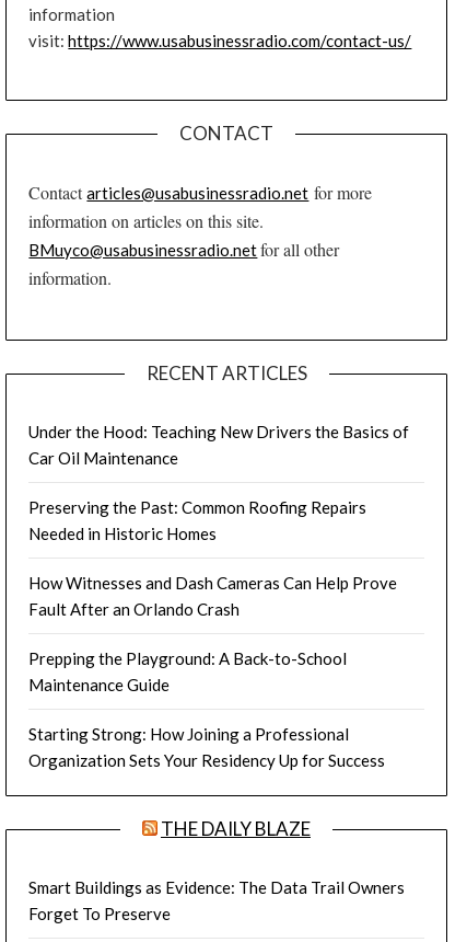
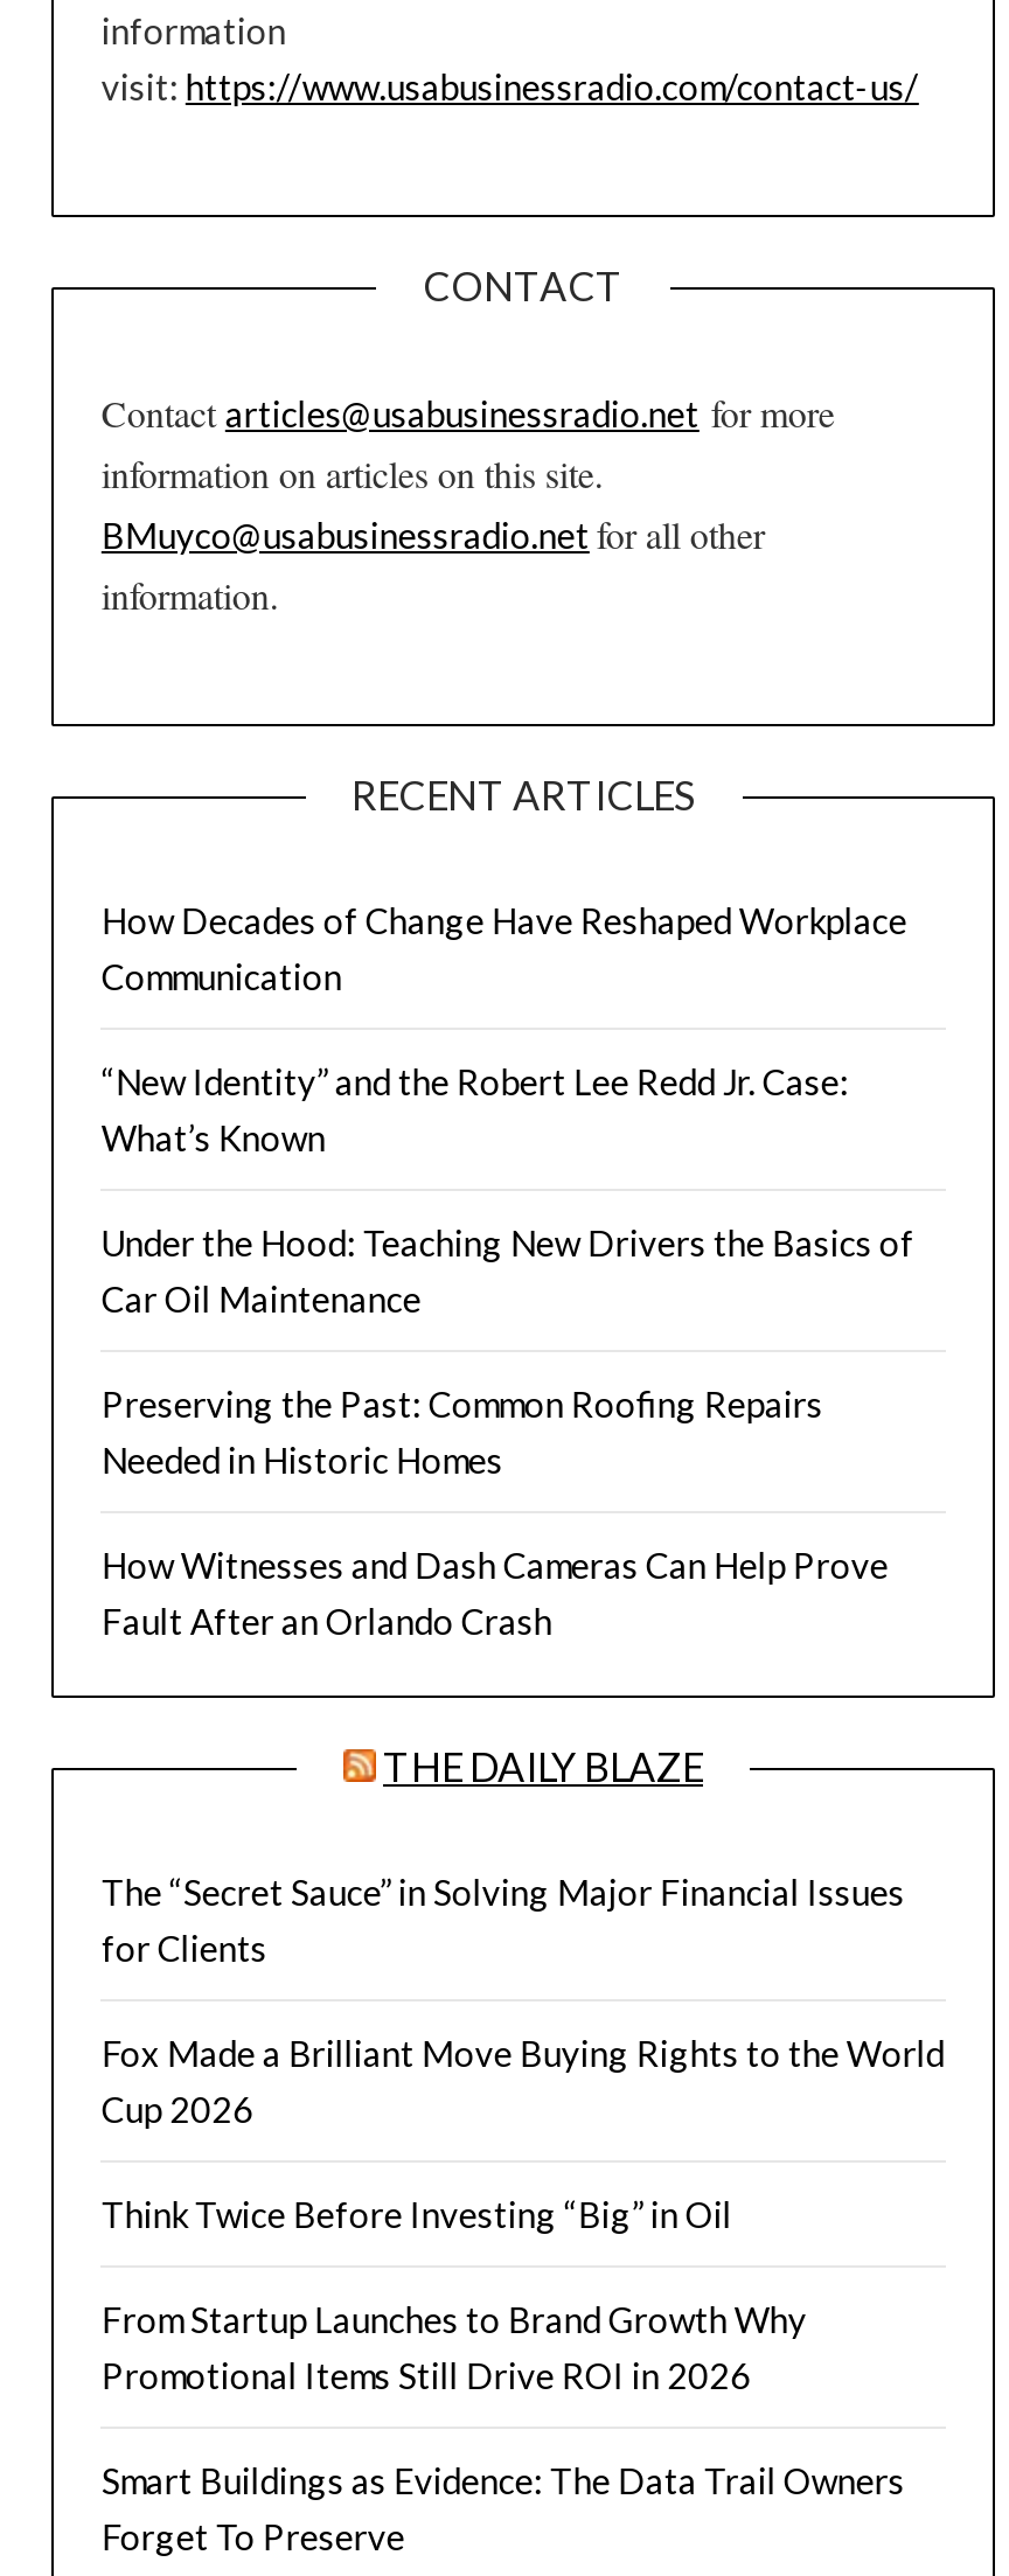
none -> [101,899,907,1158] How Decades of Change Have Reshaped Workplace | Communication | “New Identity” and the Robert Lee Redd Jr. Case: | What’s Known
[29,648,385,770] Prepping the Playground: A Back-to-School | Maintenance Guide | Starting Strong: How Joining a Professional | Organization Sets Your Residency Up for Success -> none
none -> [101,1870,945,2396] The “Secret Sauce” in Solving Major Financial Issues | for Clients | Fox Made a Brilliant Move Buying Rights to the World | Cup 2026 | Think Twice Before Investing “Big” in Oil | From Startup Launches to Brand Growth Why | Promotional Items Still Drive ROI in 2026

